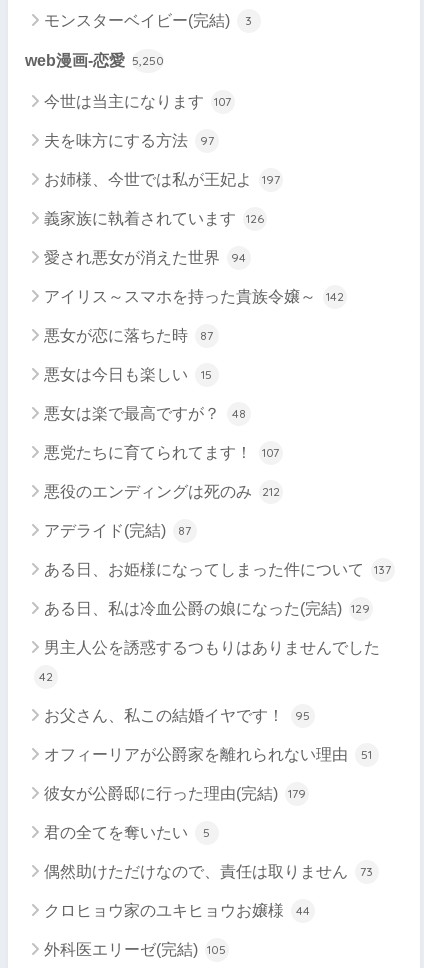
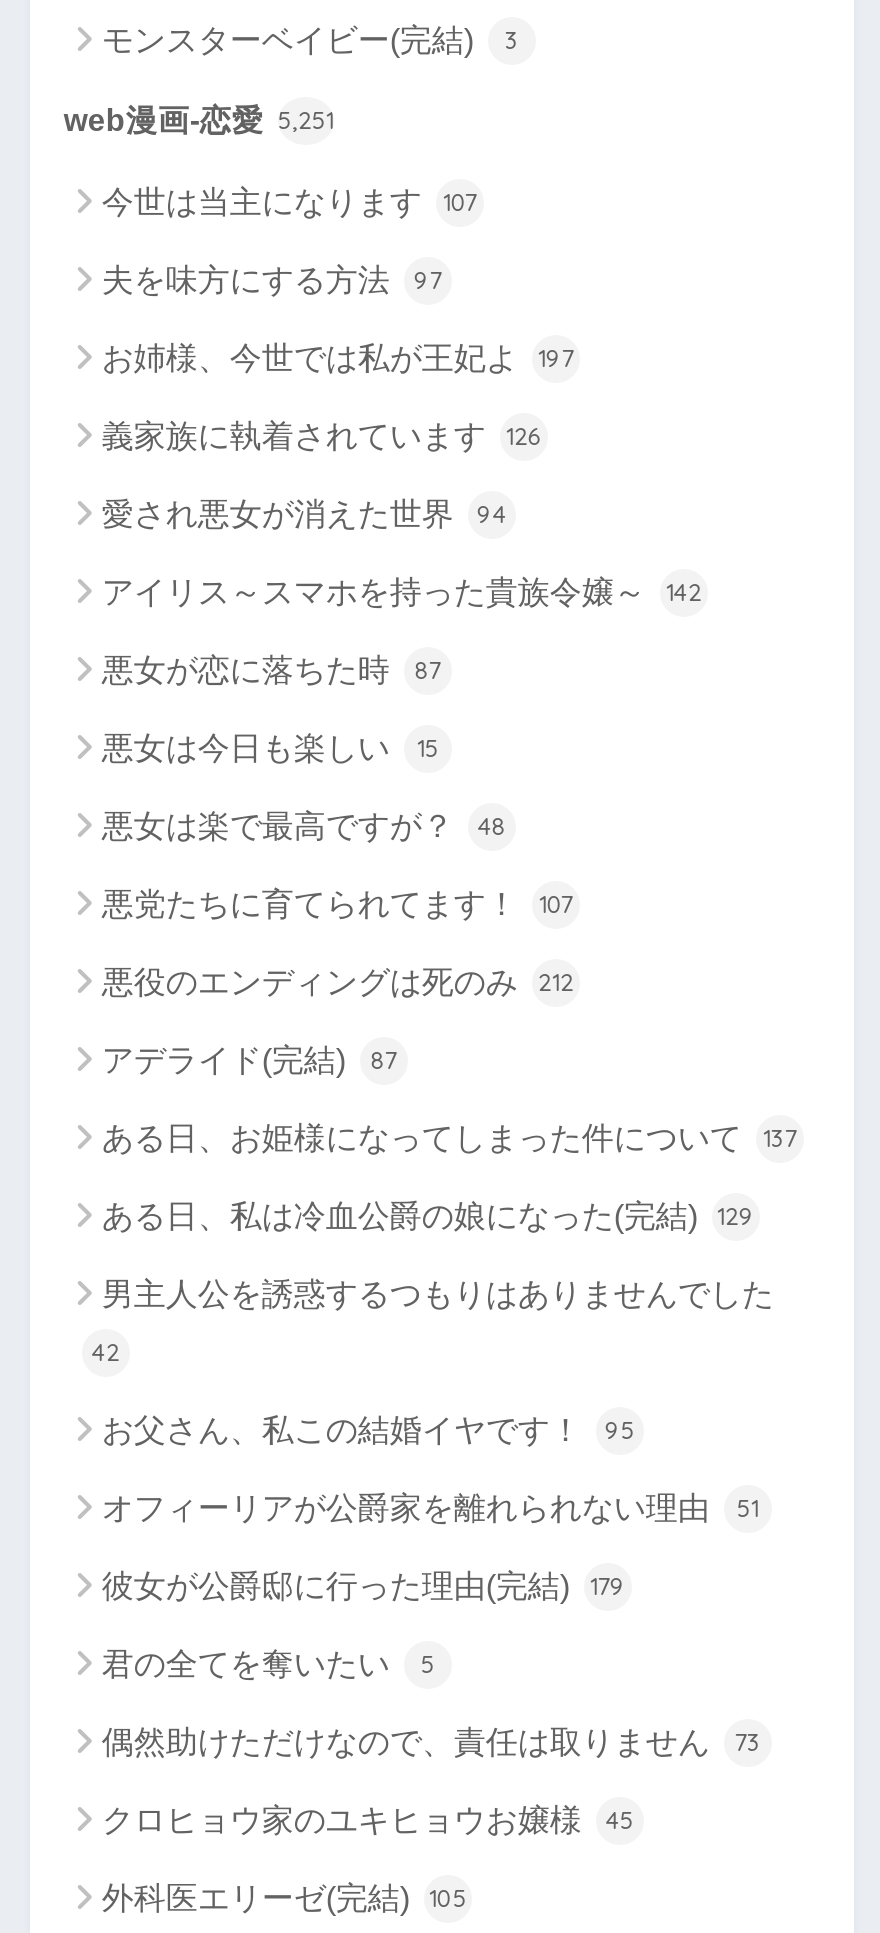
[25,51,164,68] web漫画-恋愛 5,250 -> [64,102,334,136] web漫画-恋愛 5,251
[44,901,310,918] クロヒョウ家のユキヒョウお嬢様 44 -> [102,1802,634,1836] クロヒョウ家のユキヒョウお嬢様 45

